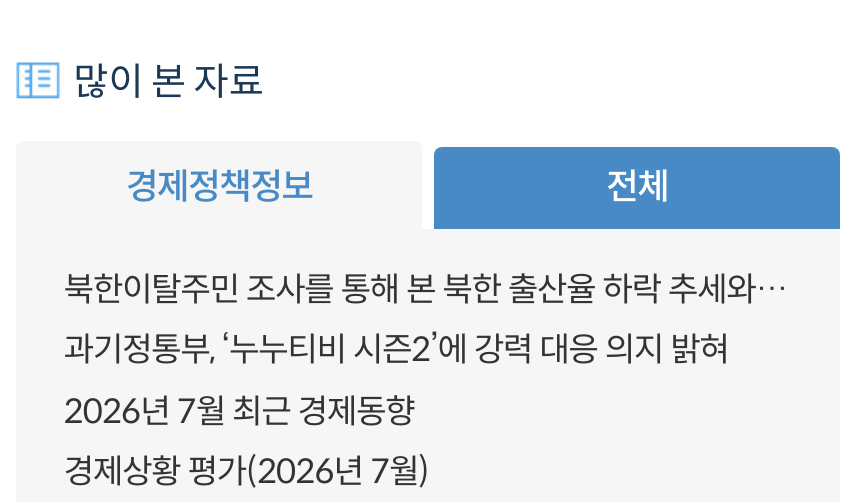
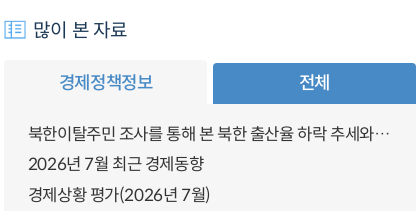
[64,330,729,372] 과기정통부, ‘누누티비 시즌2’에 강력 대응 의지 밝혀 -> none

